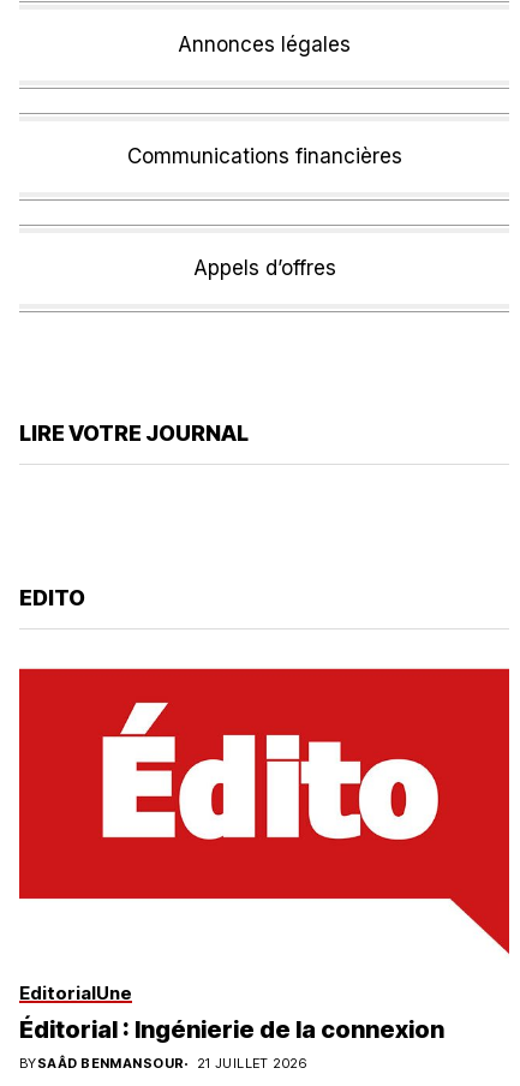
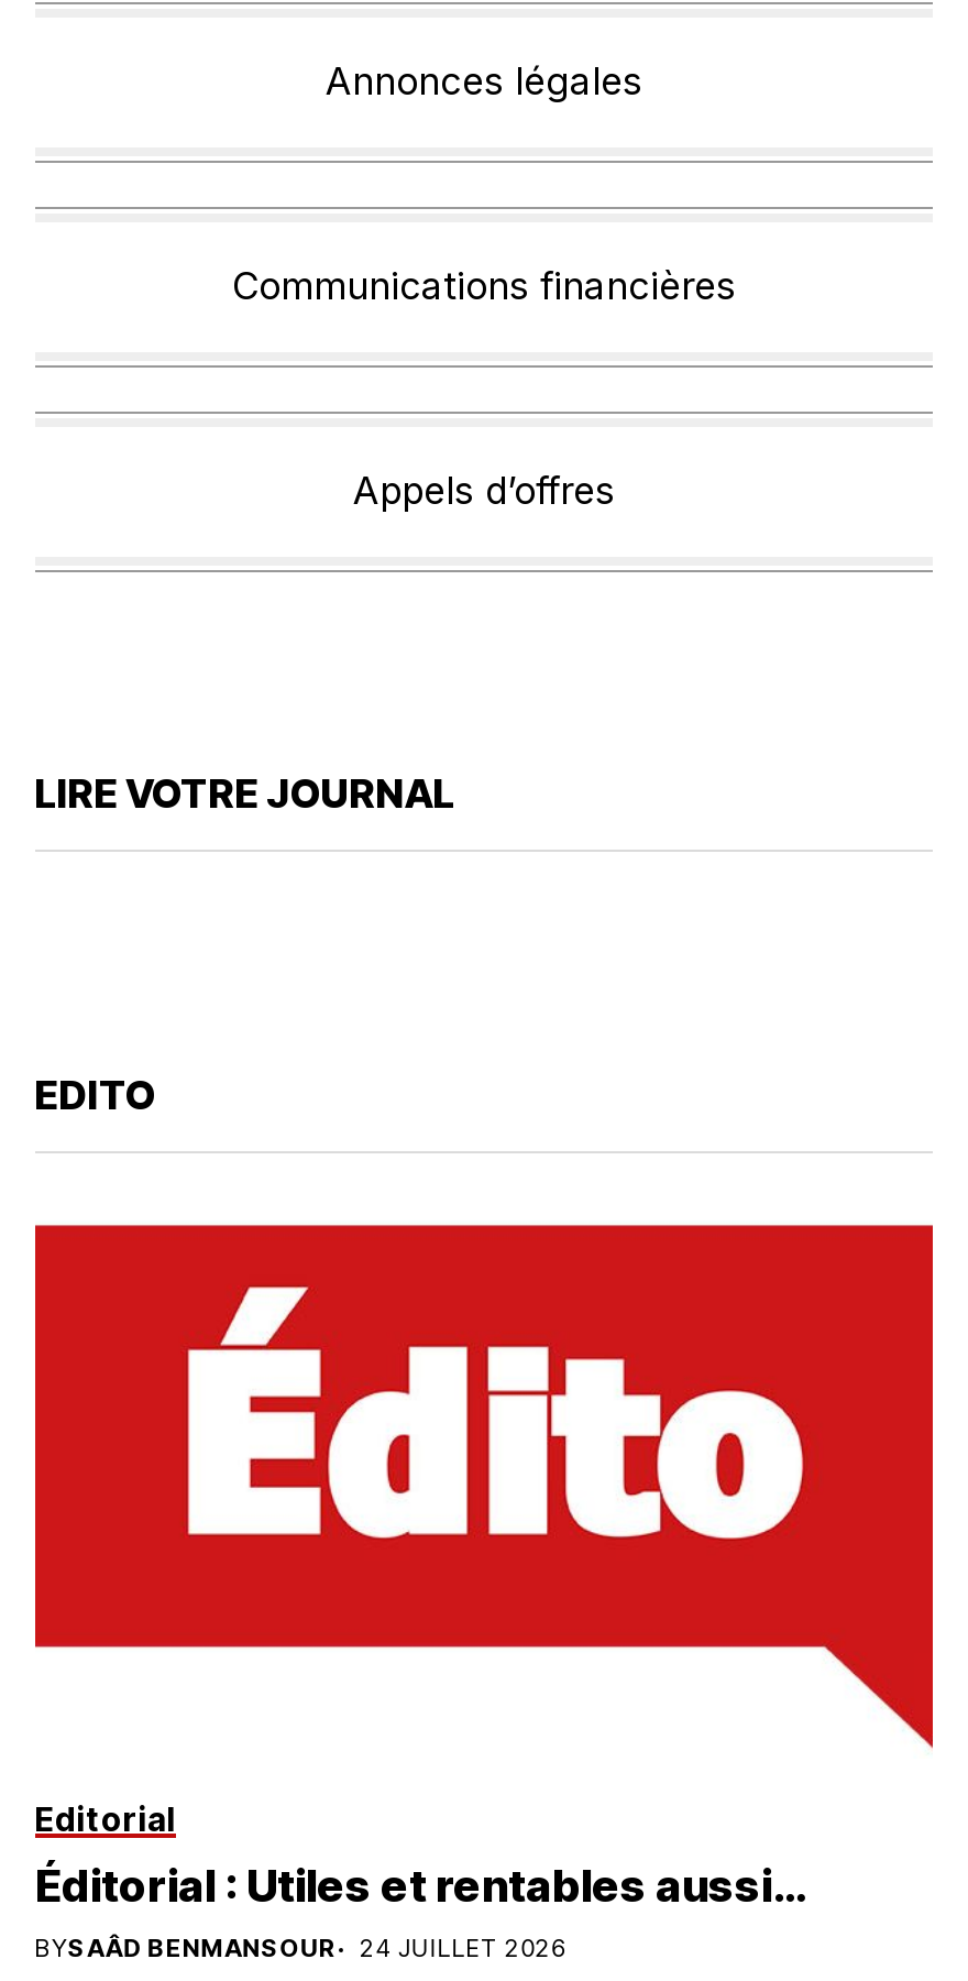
[19,982,444,1044] EditorialUne | Éditorial : Ingénierie de la connexion -> [35,1799,805,1913] Editorial | Éditorial : Utiles et rentables aussi…
[19,1055,306,1072] BYSAÂD BENMANSOUR 21 JUILLET 2026 -> [35,1933,566,1964] BYSAÂD BENMANSOUR 24 JUILLET 2026

